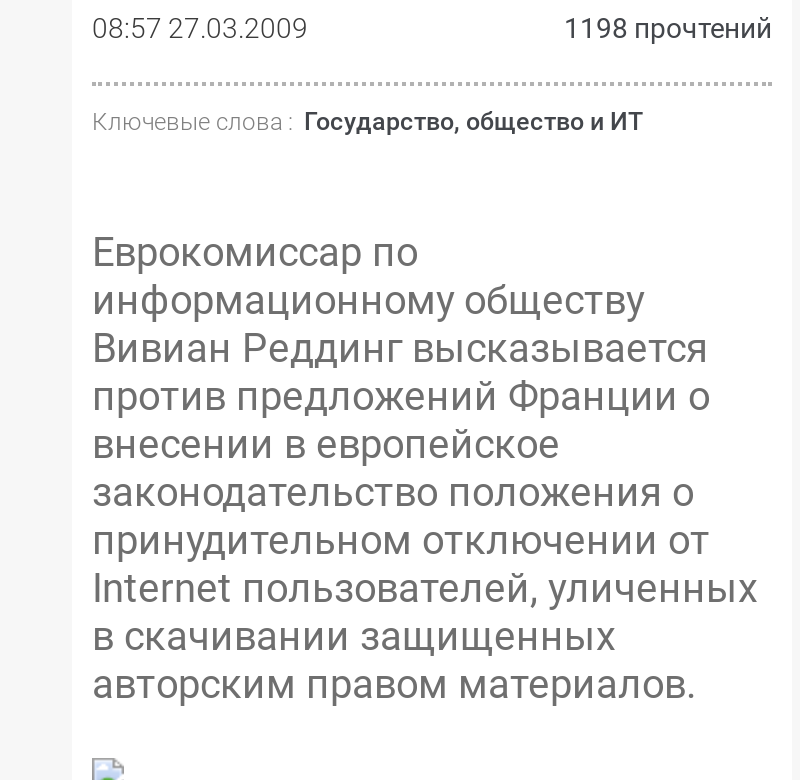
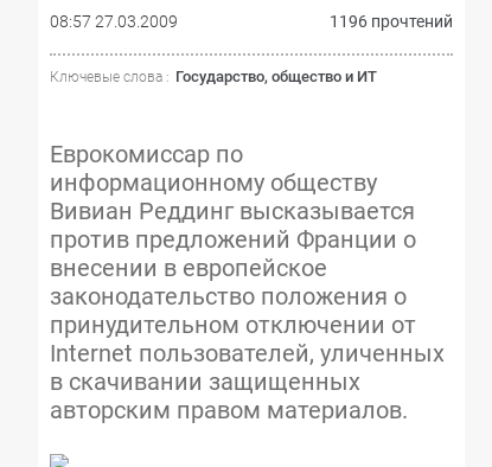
[564,12,772,44] 1198 прочтений -> [330,12,453,31] 1196 прочтений

